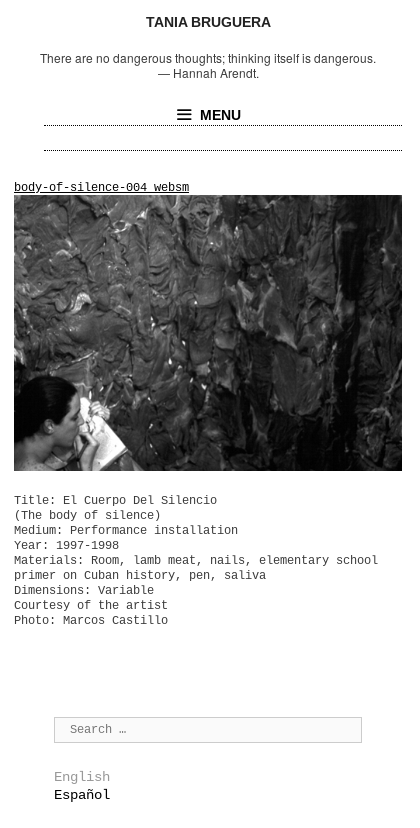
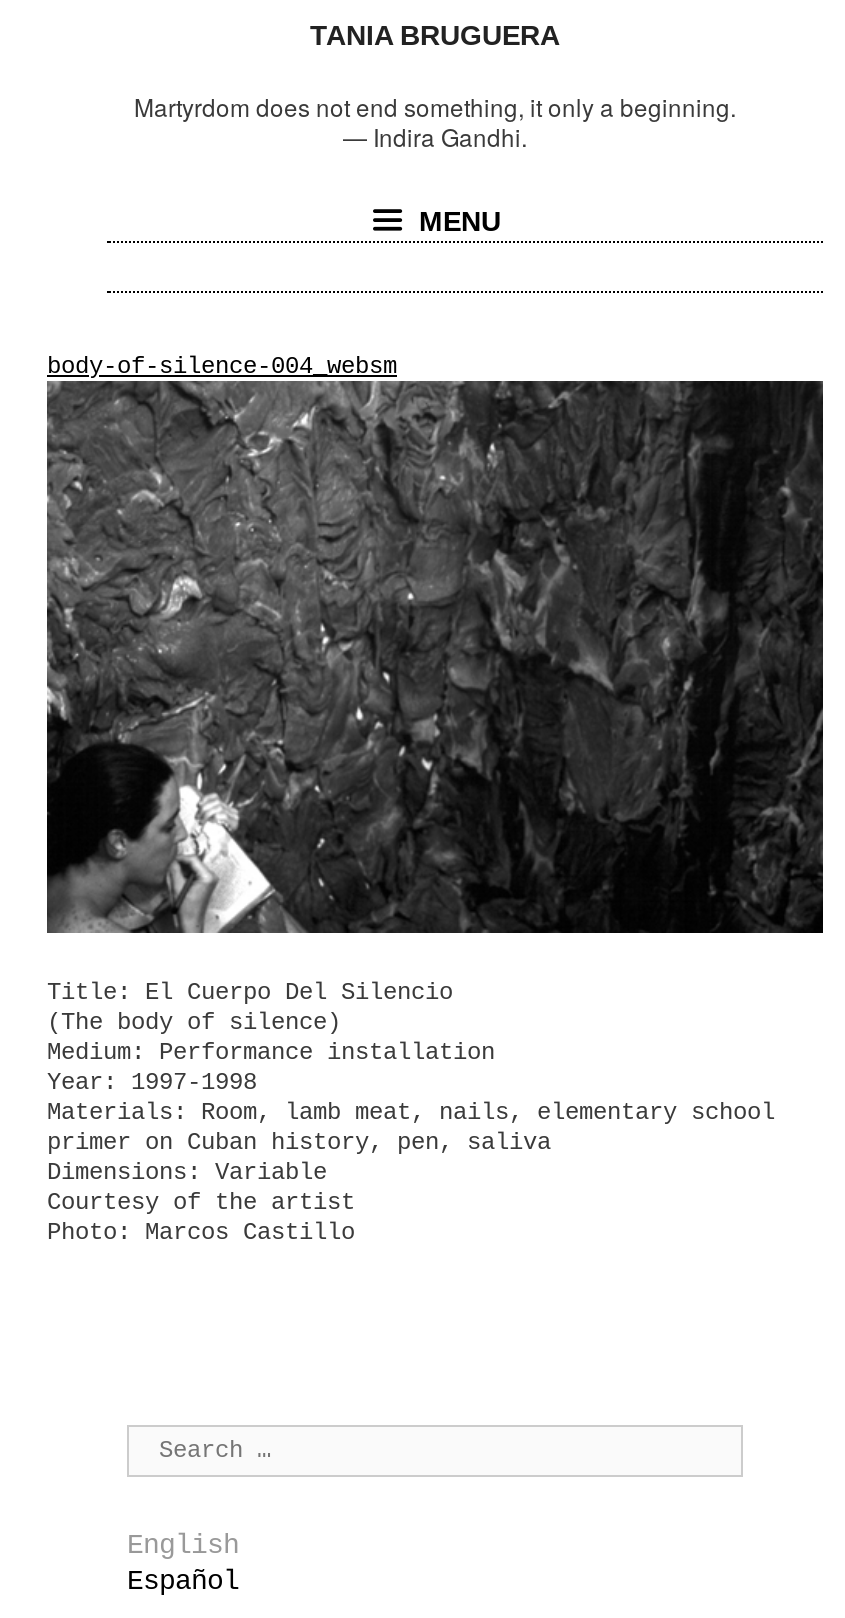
[40,49,376,81] There are no dangerous thoughts; thinking itself is dangerous. | — Hannah Arendt. -> [134,89,736,153] Martyrdom does not end something, it only a beginning. | — Indira Gandhi.

